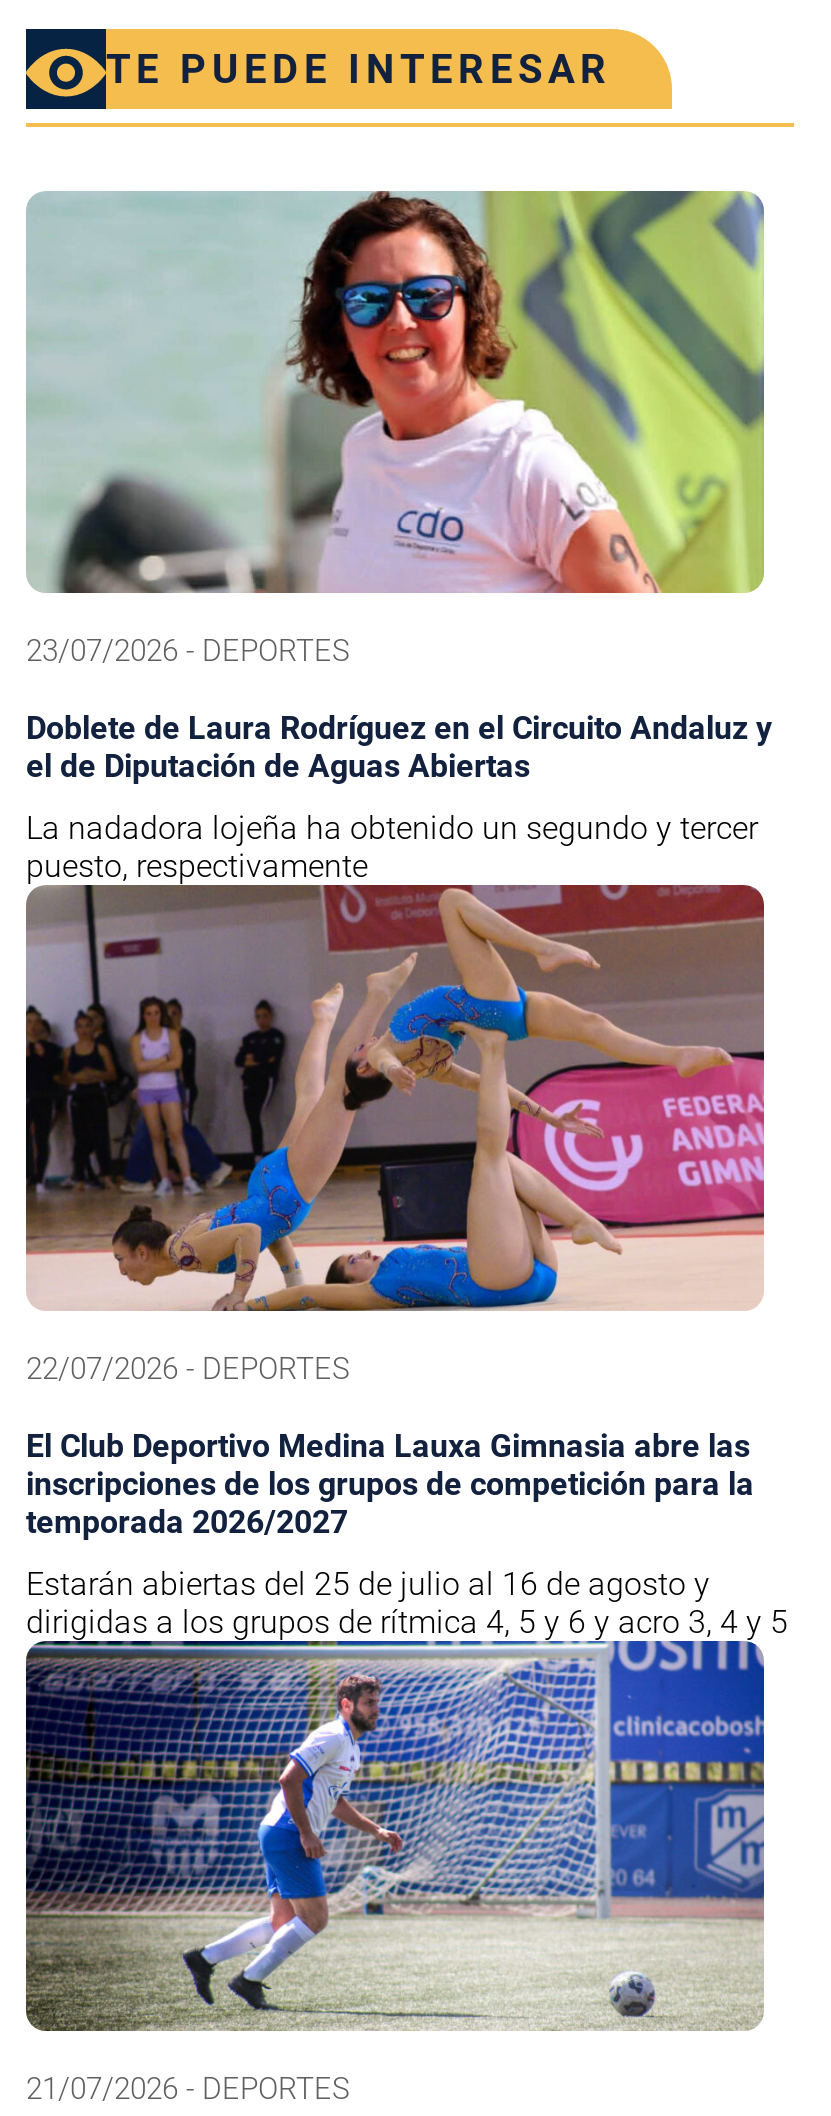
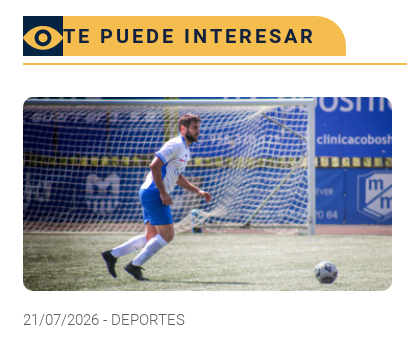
[26,189,772,884] [image] | 23/07/2026 - DEPORTES | Doblete de Laura Rodríguez en el Circuito Andaluz y | el de Diputación de Aguas Abiertas | La nadadora lojeña ha obtenido un segundo y tercer | puesto, respectivamente -> none
[24,883,788,1642] [image] | 22/07/2026 - DEPORTES | El Club Deportivo Medina Lauxa Gimnasia abre las | inscripciones de los grupos de competición para la | temporada 2026/2027 | Estarán abiertas del 25 de julio al 16 de agosto y | dirigidas a los grupos de rítmica 4, 5 y 6 y acro 3, 4 y 5 -> none

